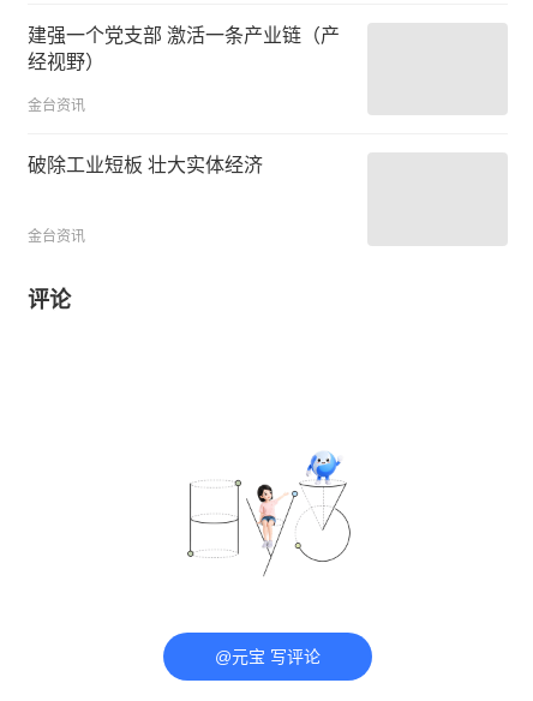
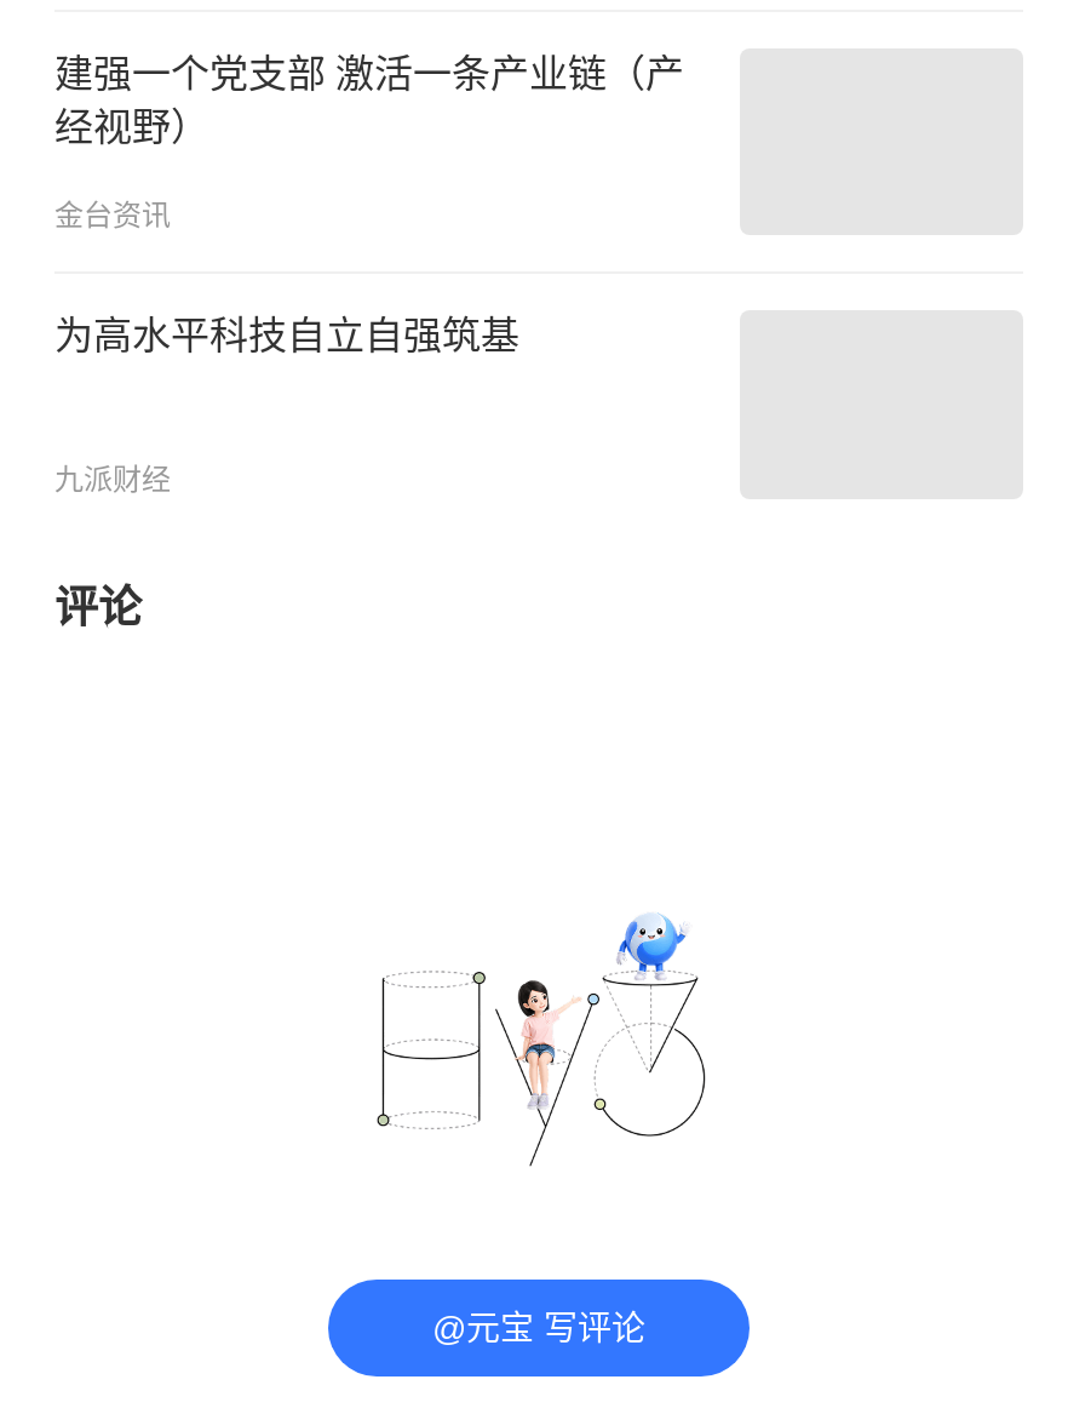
[28,155,263,176] 破除工业短板 壮大实体经济 -> [54,316,519,357] 为高水平科技自立自强筑基
[28,228,85,245] 金台资讯 -> [54,463,171,497] 九派财经

